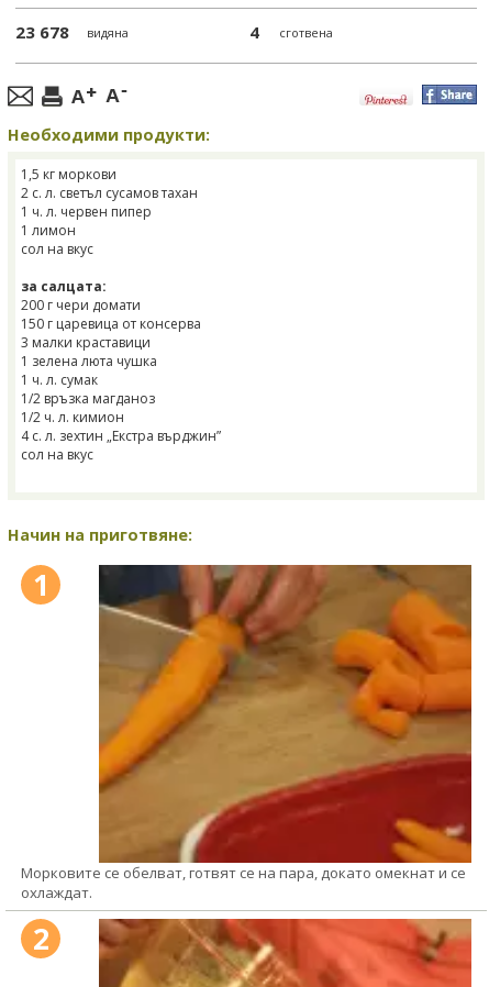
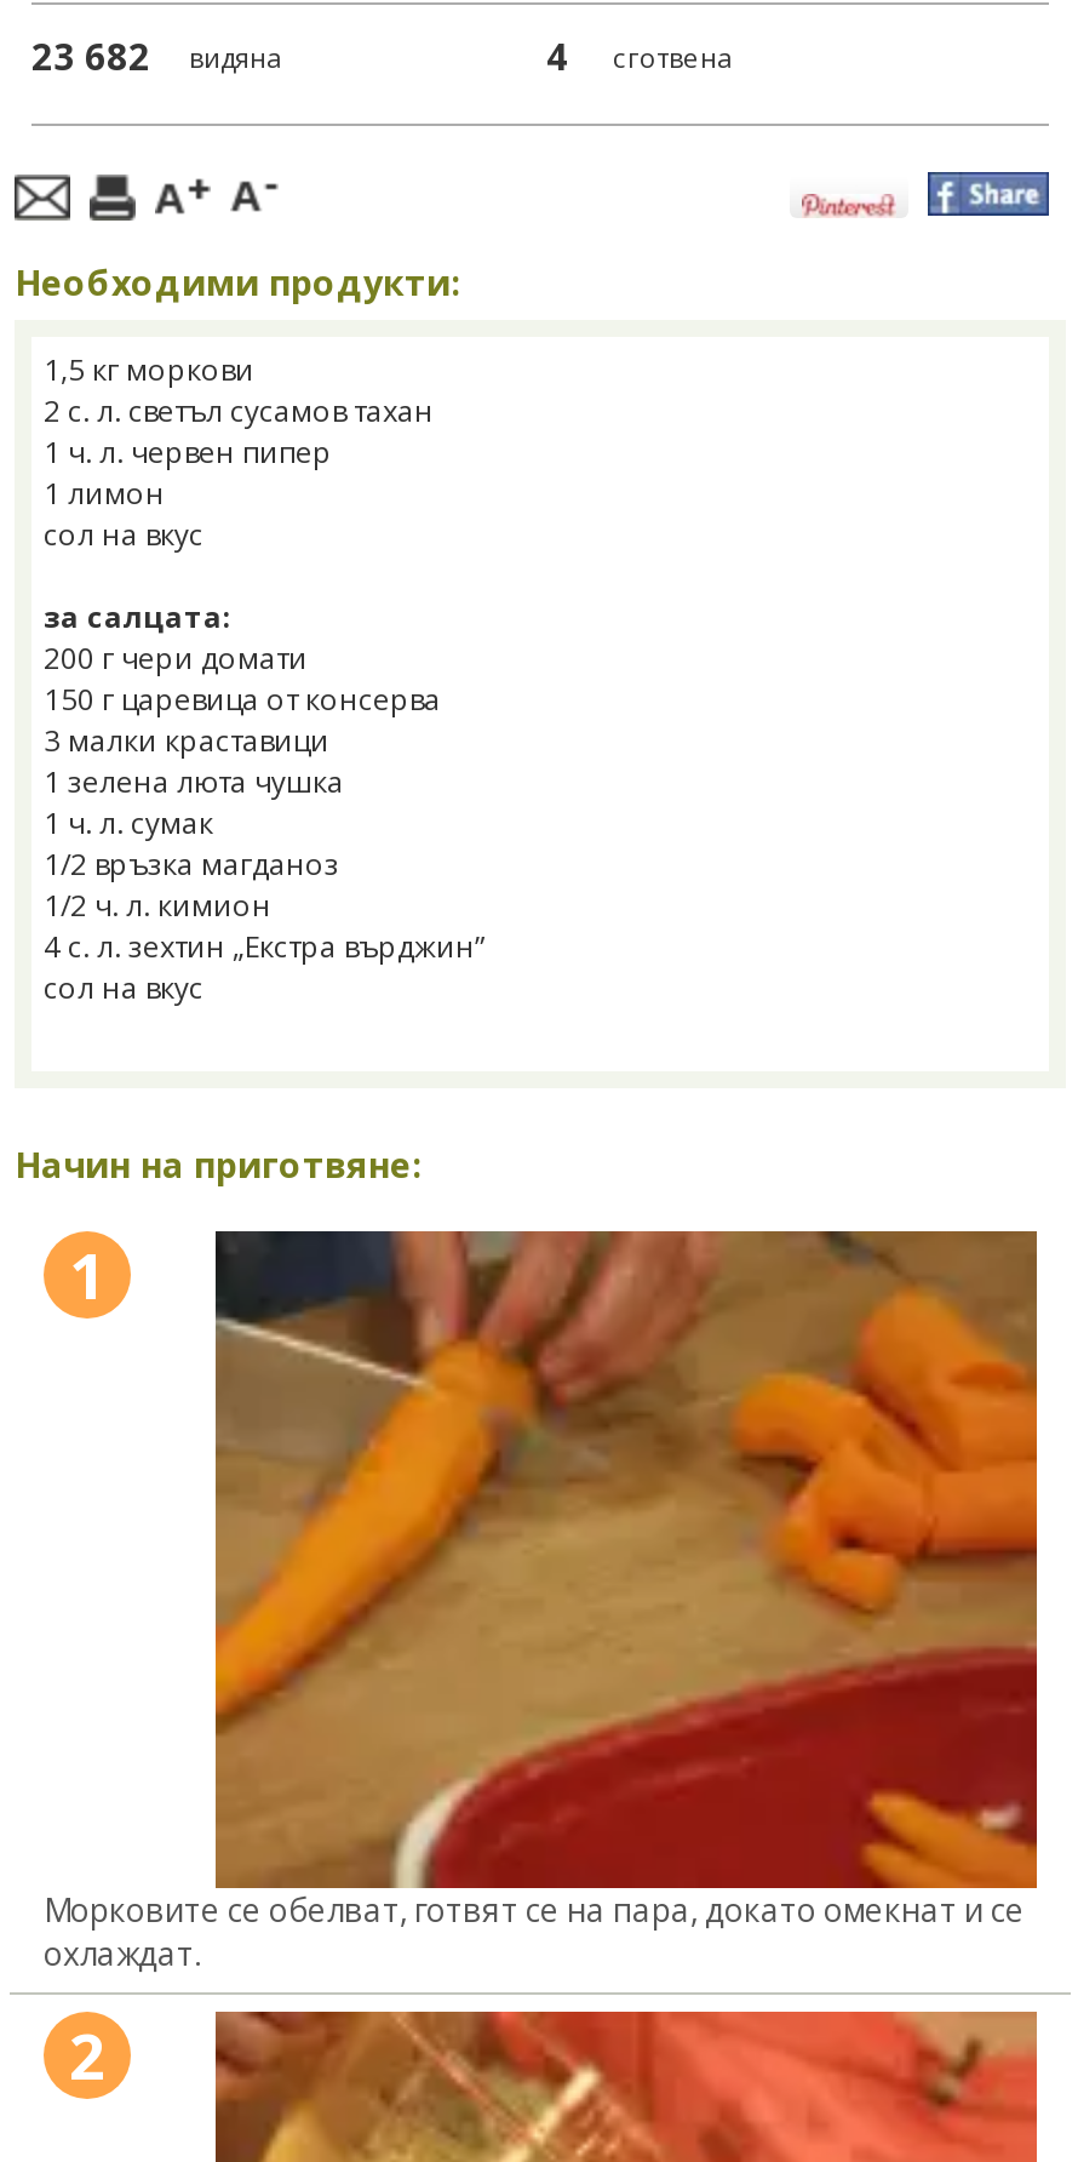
[15,21,129,43] 23 678 видяна -> [31,31,281,79] 23 682 видяна

